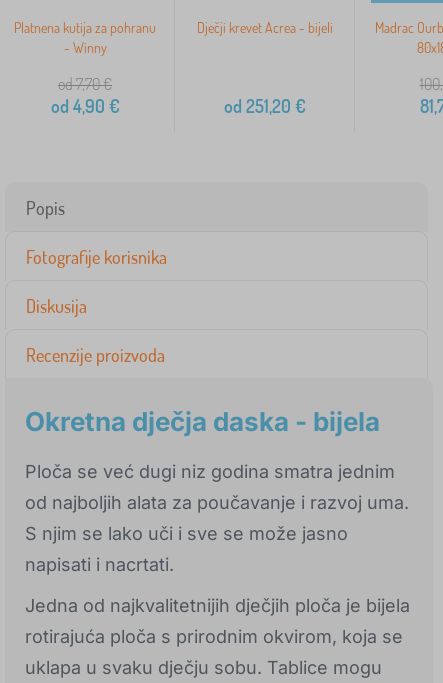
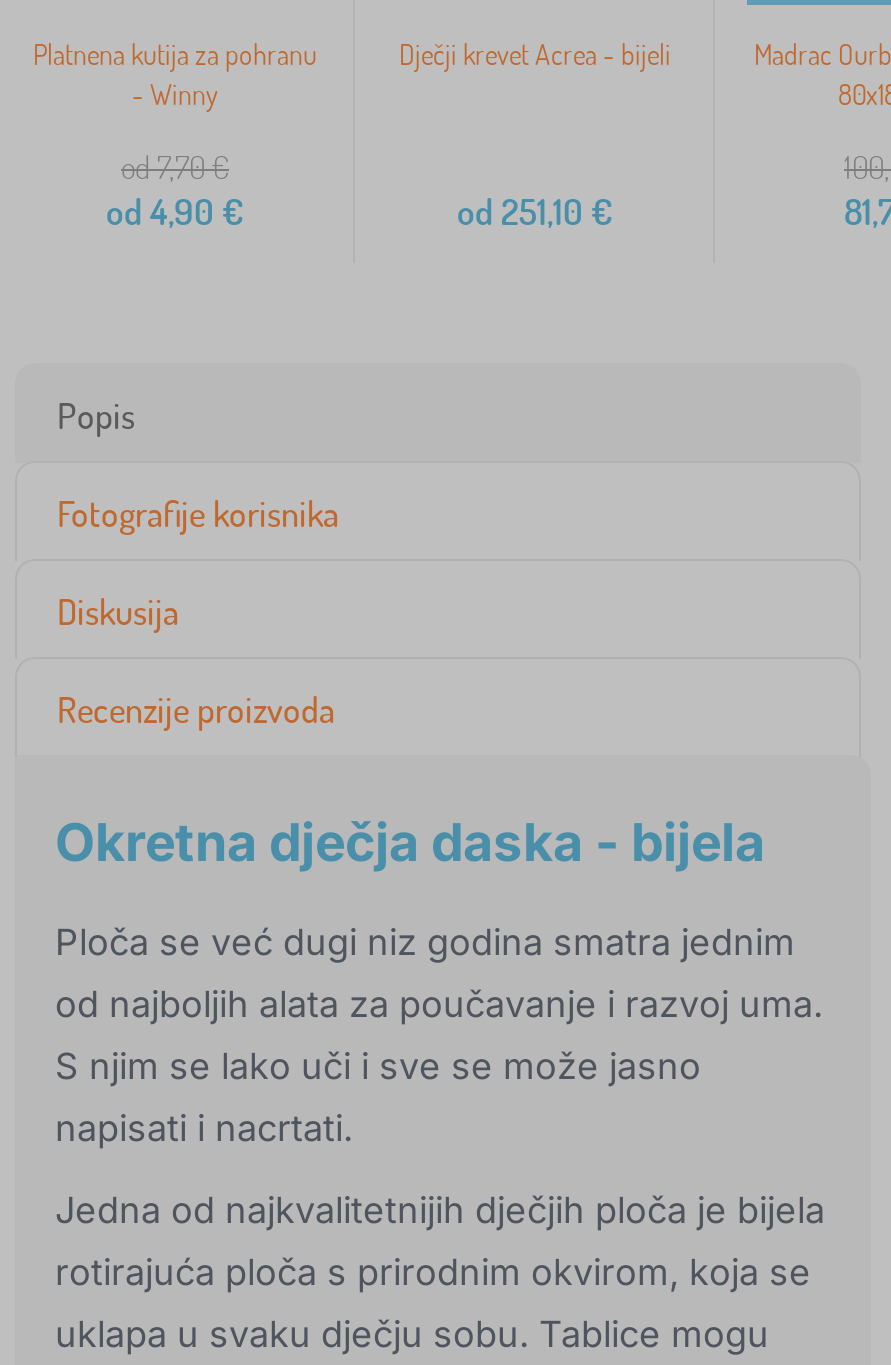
[224,95,306,117] od 251,20 € -> [457,189,613,233] od 251,10 €

